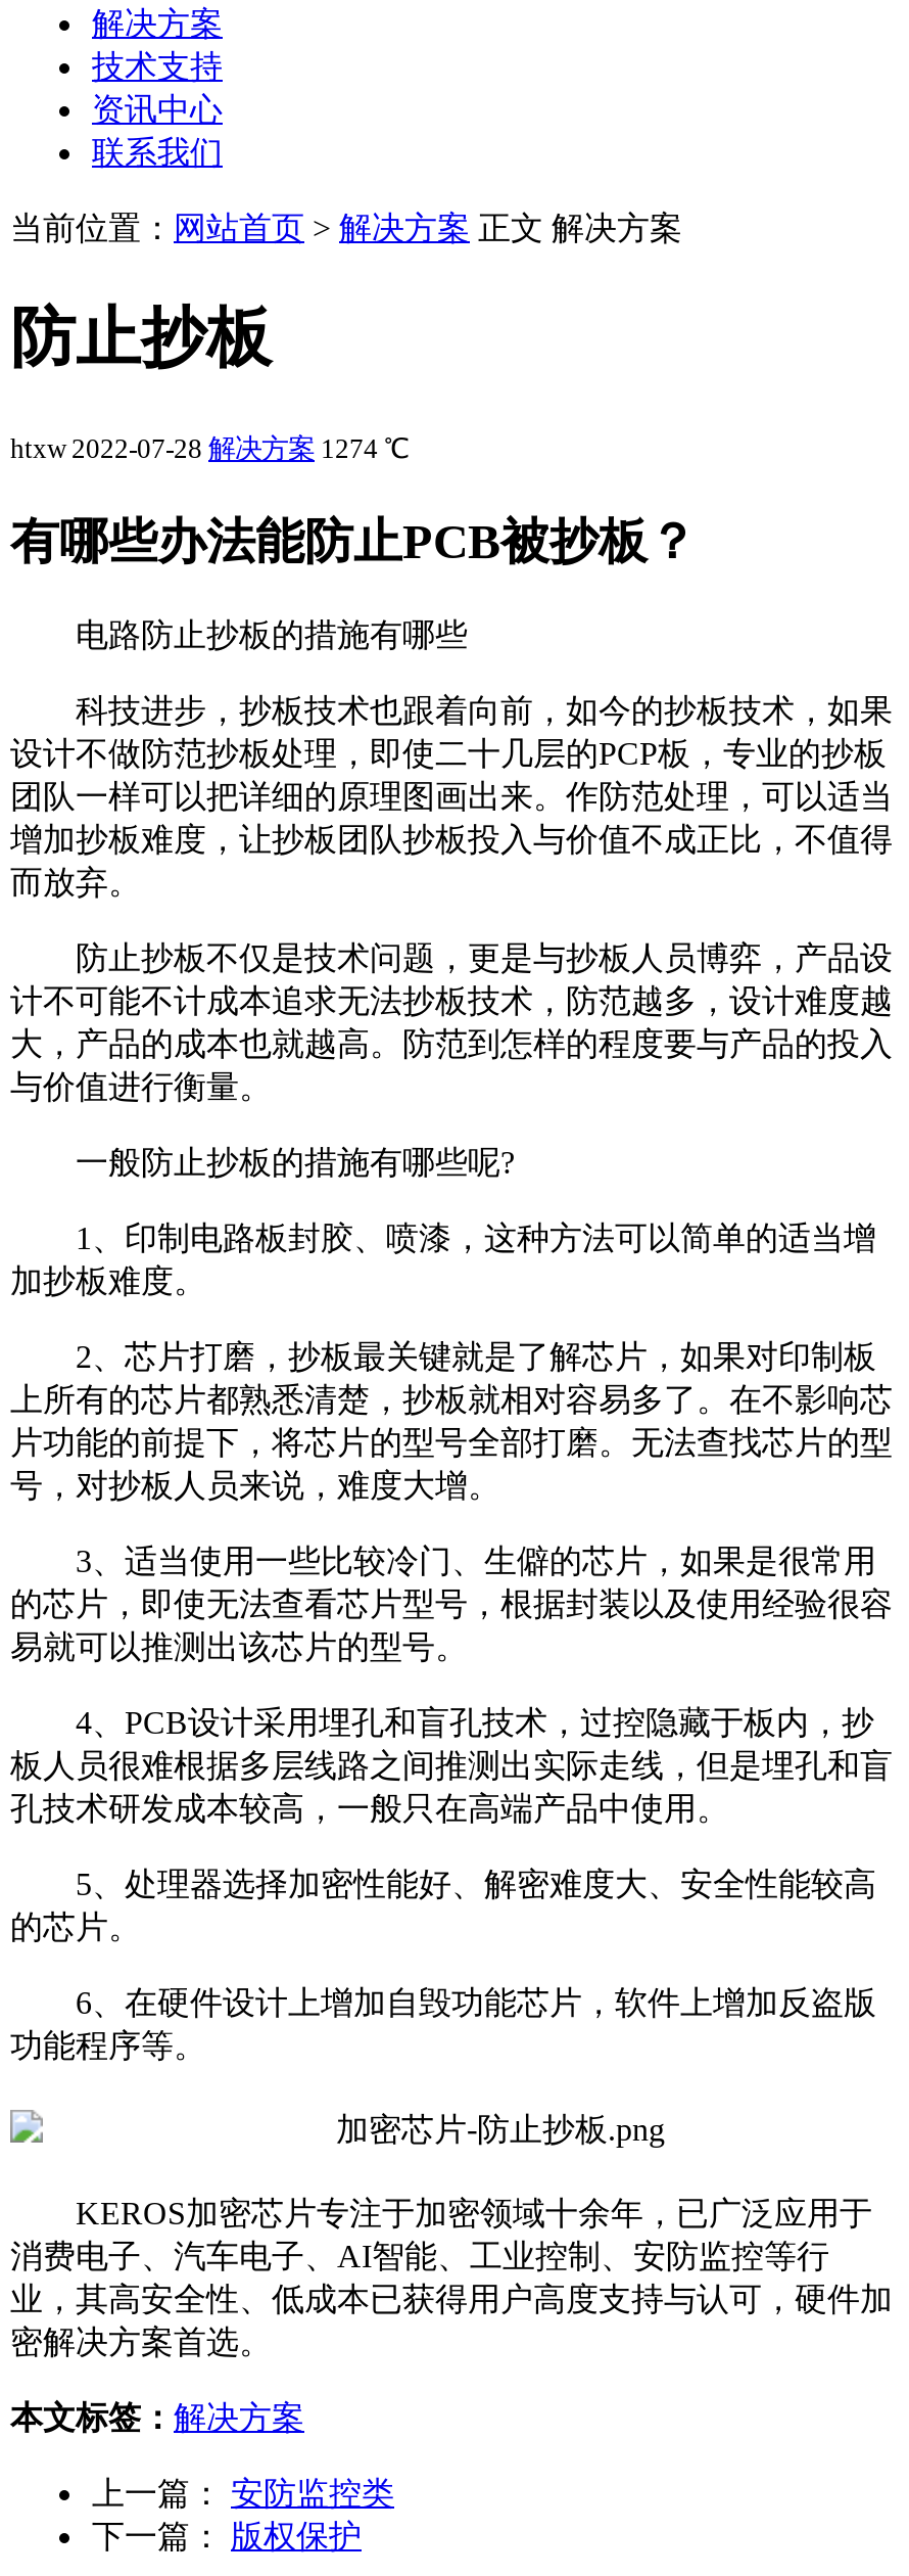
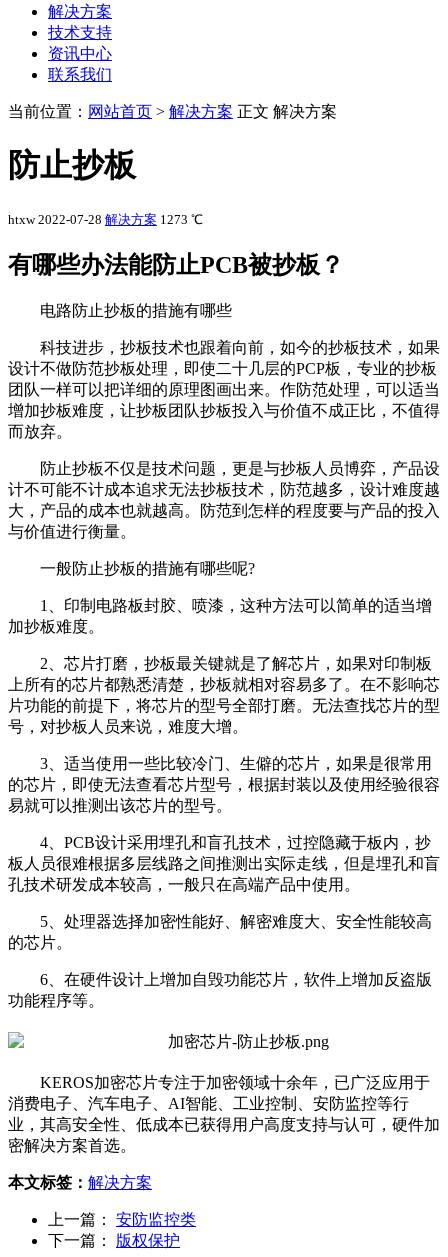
[10,433,409,463] htxw 2022-07-28解决方案1274 ℃ -> [8,212,203,227] htxw 2022-07-28解决方案1273 ℃

